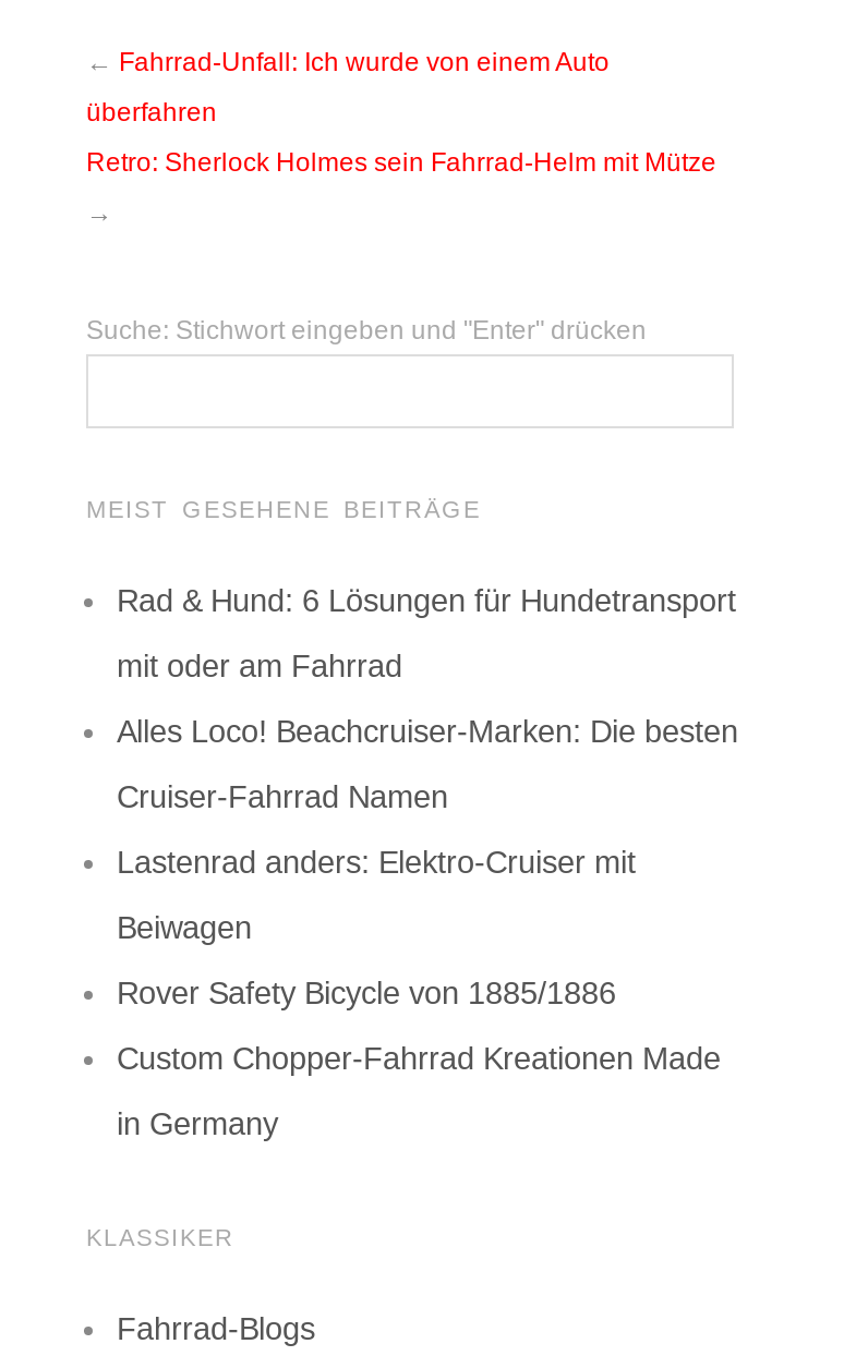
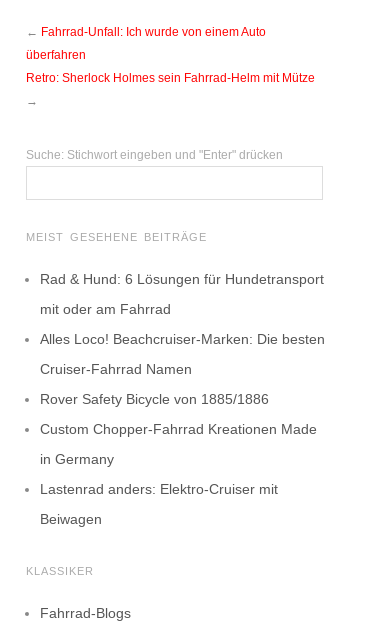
moved [117,844,636,944] -> [40,481,278,527]: Lastenrad anders: Elektro-Cruiser mit | Beiwagen
moved [117,974,721,1140] -> [40,391,317,467]: Rover Safety Bicycle von 1885/1886 | Custom Chopper-Fahrrad Kreationen Made | in Germany

